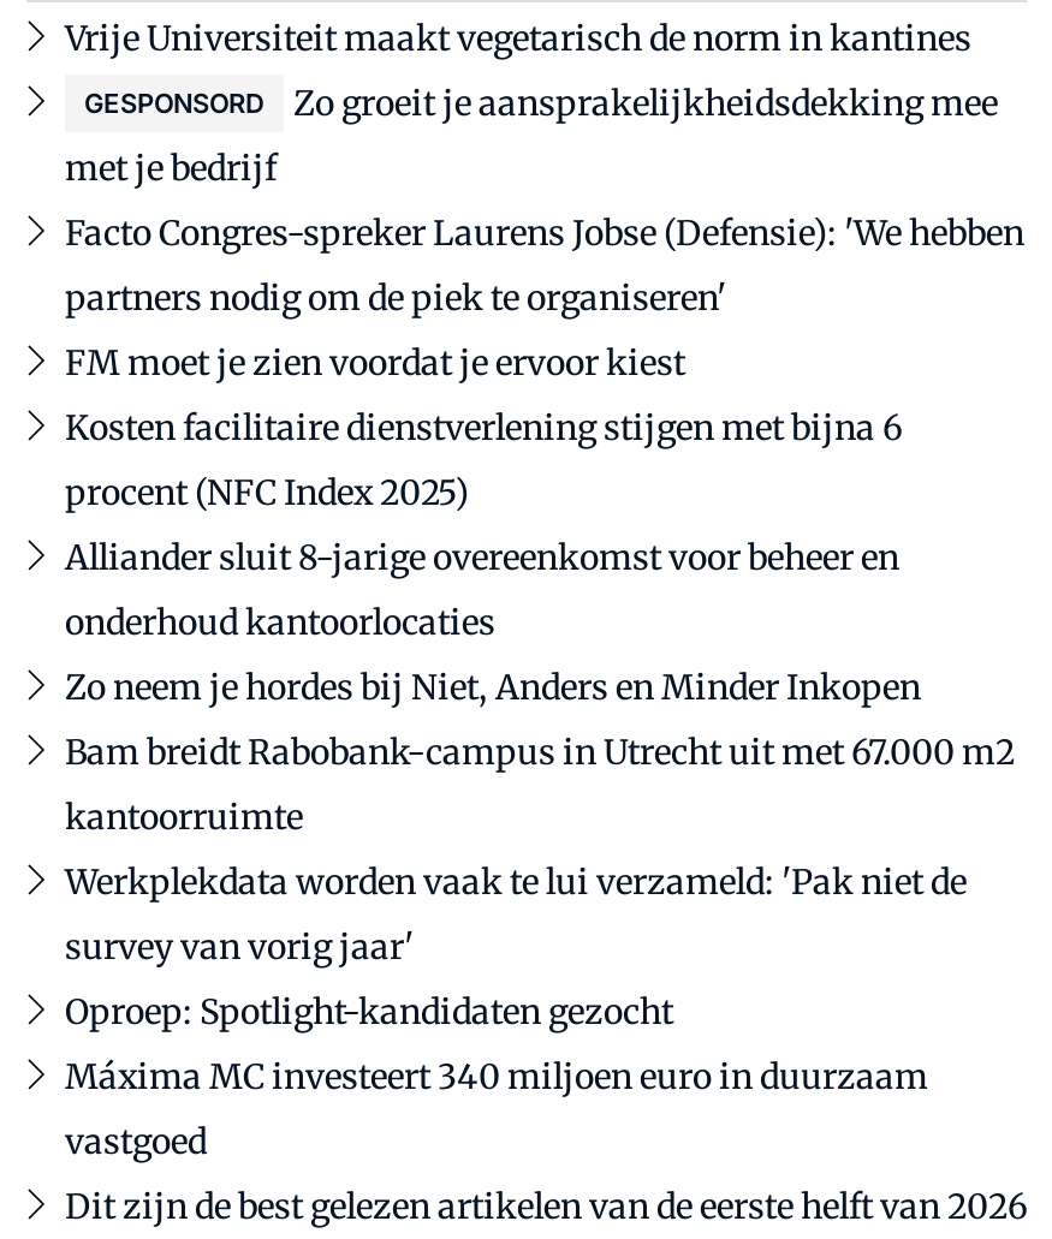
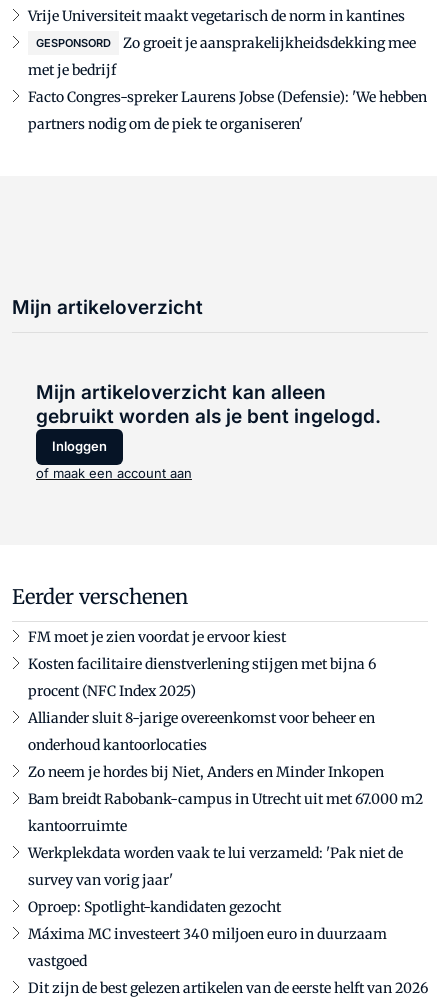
none -> [12,296,203,319] Mijn artikeloverzicht
none -> [12,584,188,609] Eerder verschenen
none -> [36,381,381,481] Mijn artikeloverzicht kan alleen | gebruikt worden als je bent ingelogd. | Inloggen | of maak een account aan

